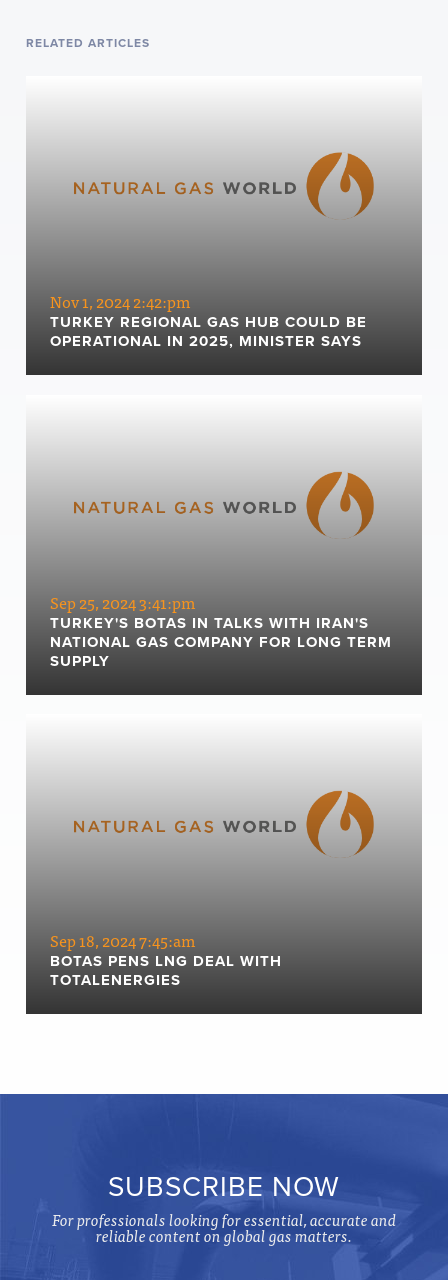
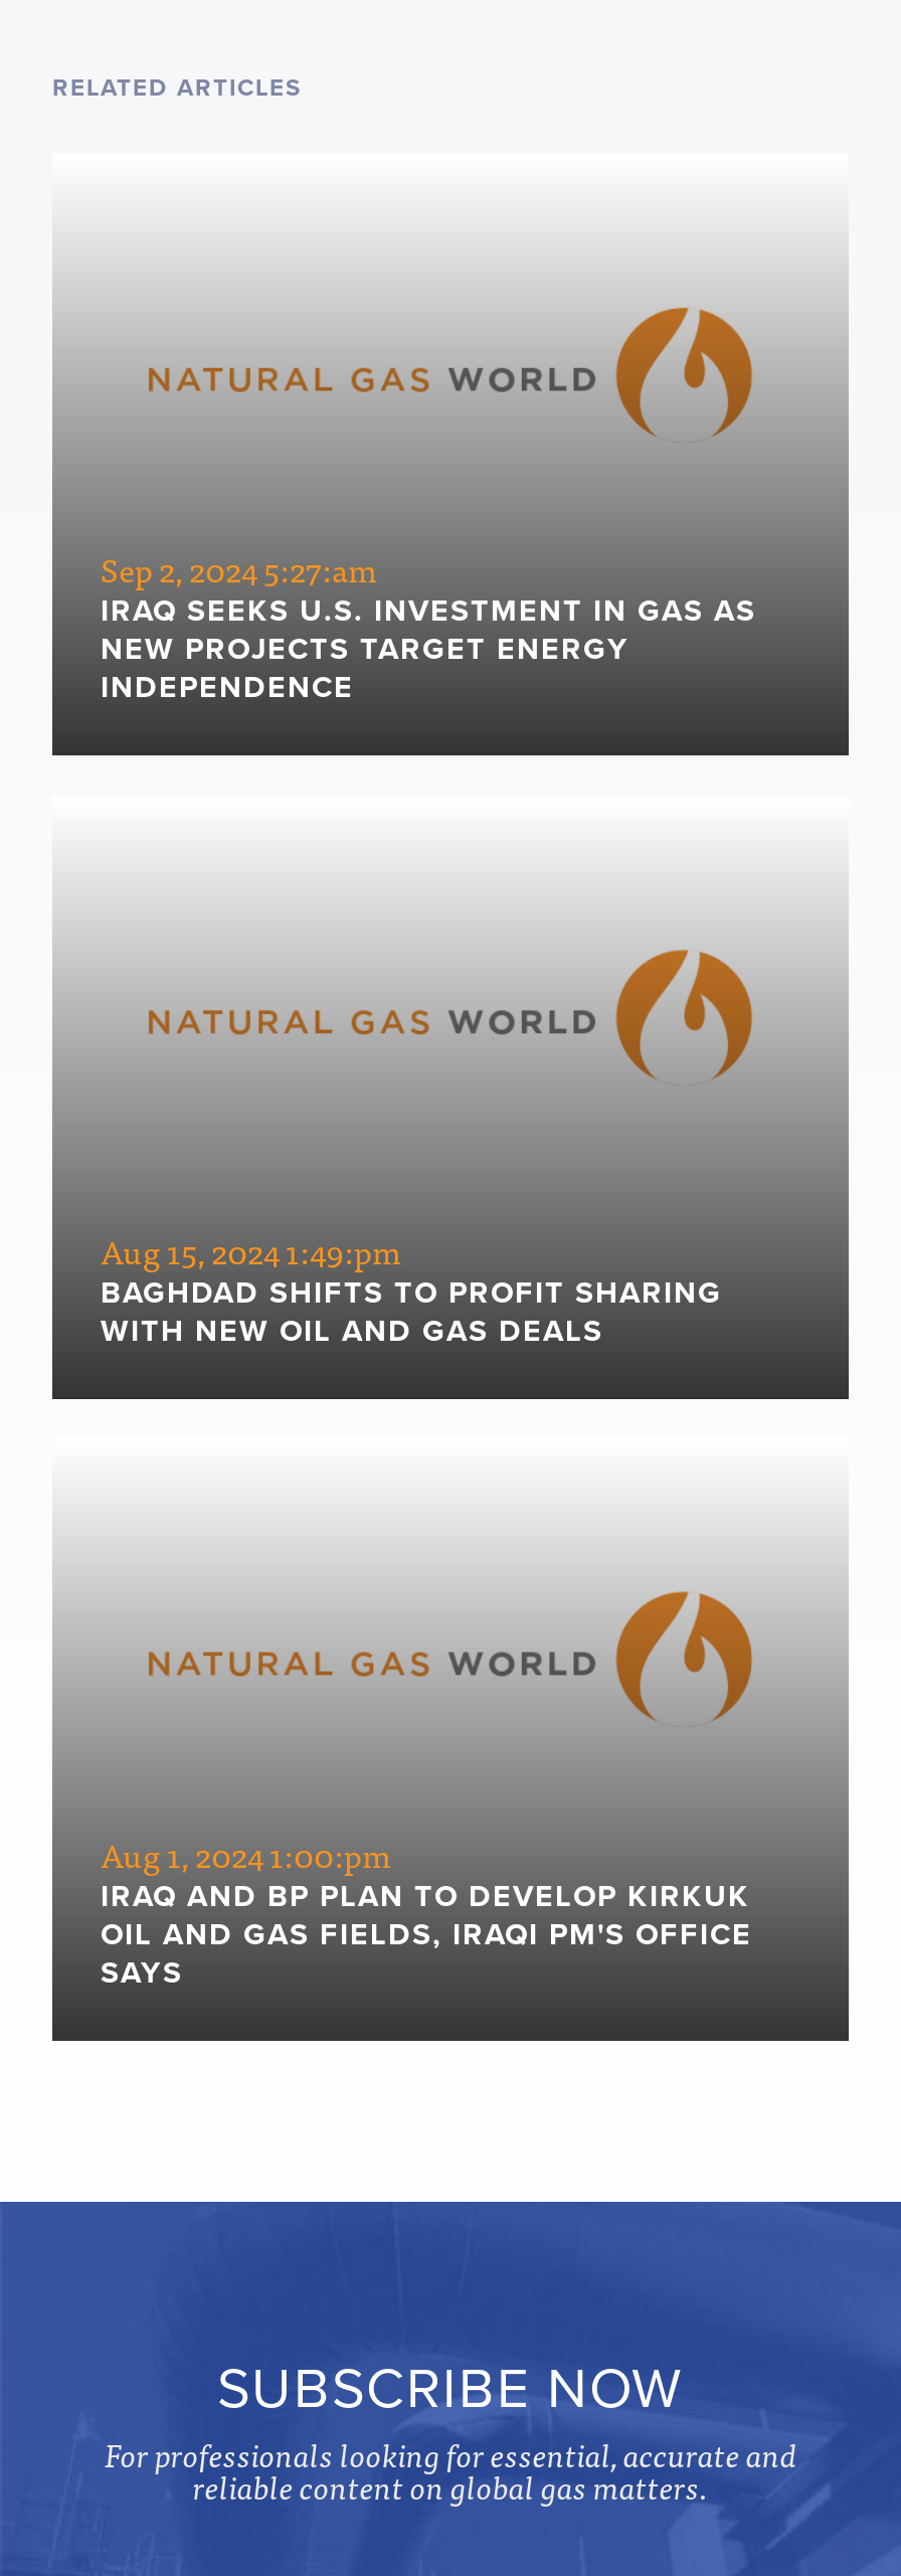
[50,288,367,350] Nov 1, 2024 2:42:pm | TURKEY REGIONAL GAS HUB COULD BE | OPERATIONAL IN 2025, MINISTER SAYS -> [101,543,756,706] Sep 2, 2024 5:27:am | IRAQ SEEKS U.S. INVESTMENT IN GAS AS | NEW PROJECTS TARGET ENERGY | INDEPENDENCE
[50,589,392,670] Sep 25, 2024 3:41:pm | TURKEY'S BOTAS IN TALKS WITH IRAN'S | NATIONAL GAS COMPANY FOR LONG TERM | SUPPLY -> [101,1223,722,1348] Aug 15, 2024 1:49:pm | BAGHDAD SHIFTS TO PROFIT SHARING | WITH NEW OIL AND GAS DEALS
[50,927,282,989] Sep 18, 2024 7:45:am | BOTAS PENS LNG DEAL WITH | TOTALENERGIES -> [101,1827,752,1990] Aug 1, 2024 1:00:pm | IRAQ AND BP PLAN TO DEVELOP KIRKUK | OIL AND GAS FIELDS, IRAQI PM'S OFFICE | SAYS

